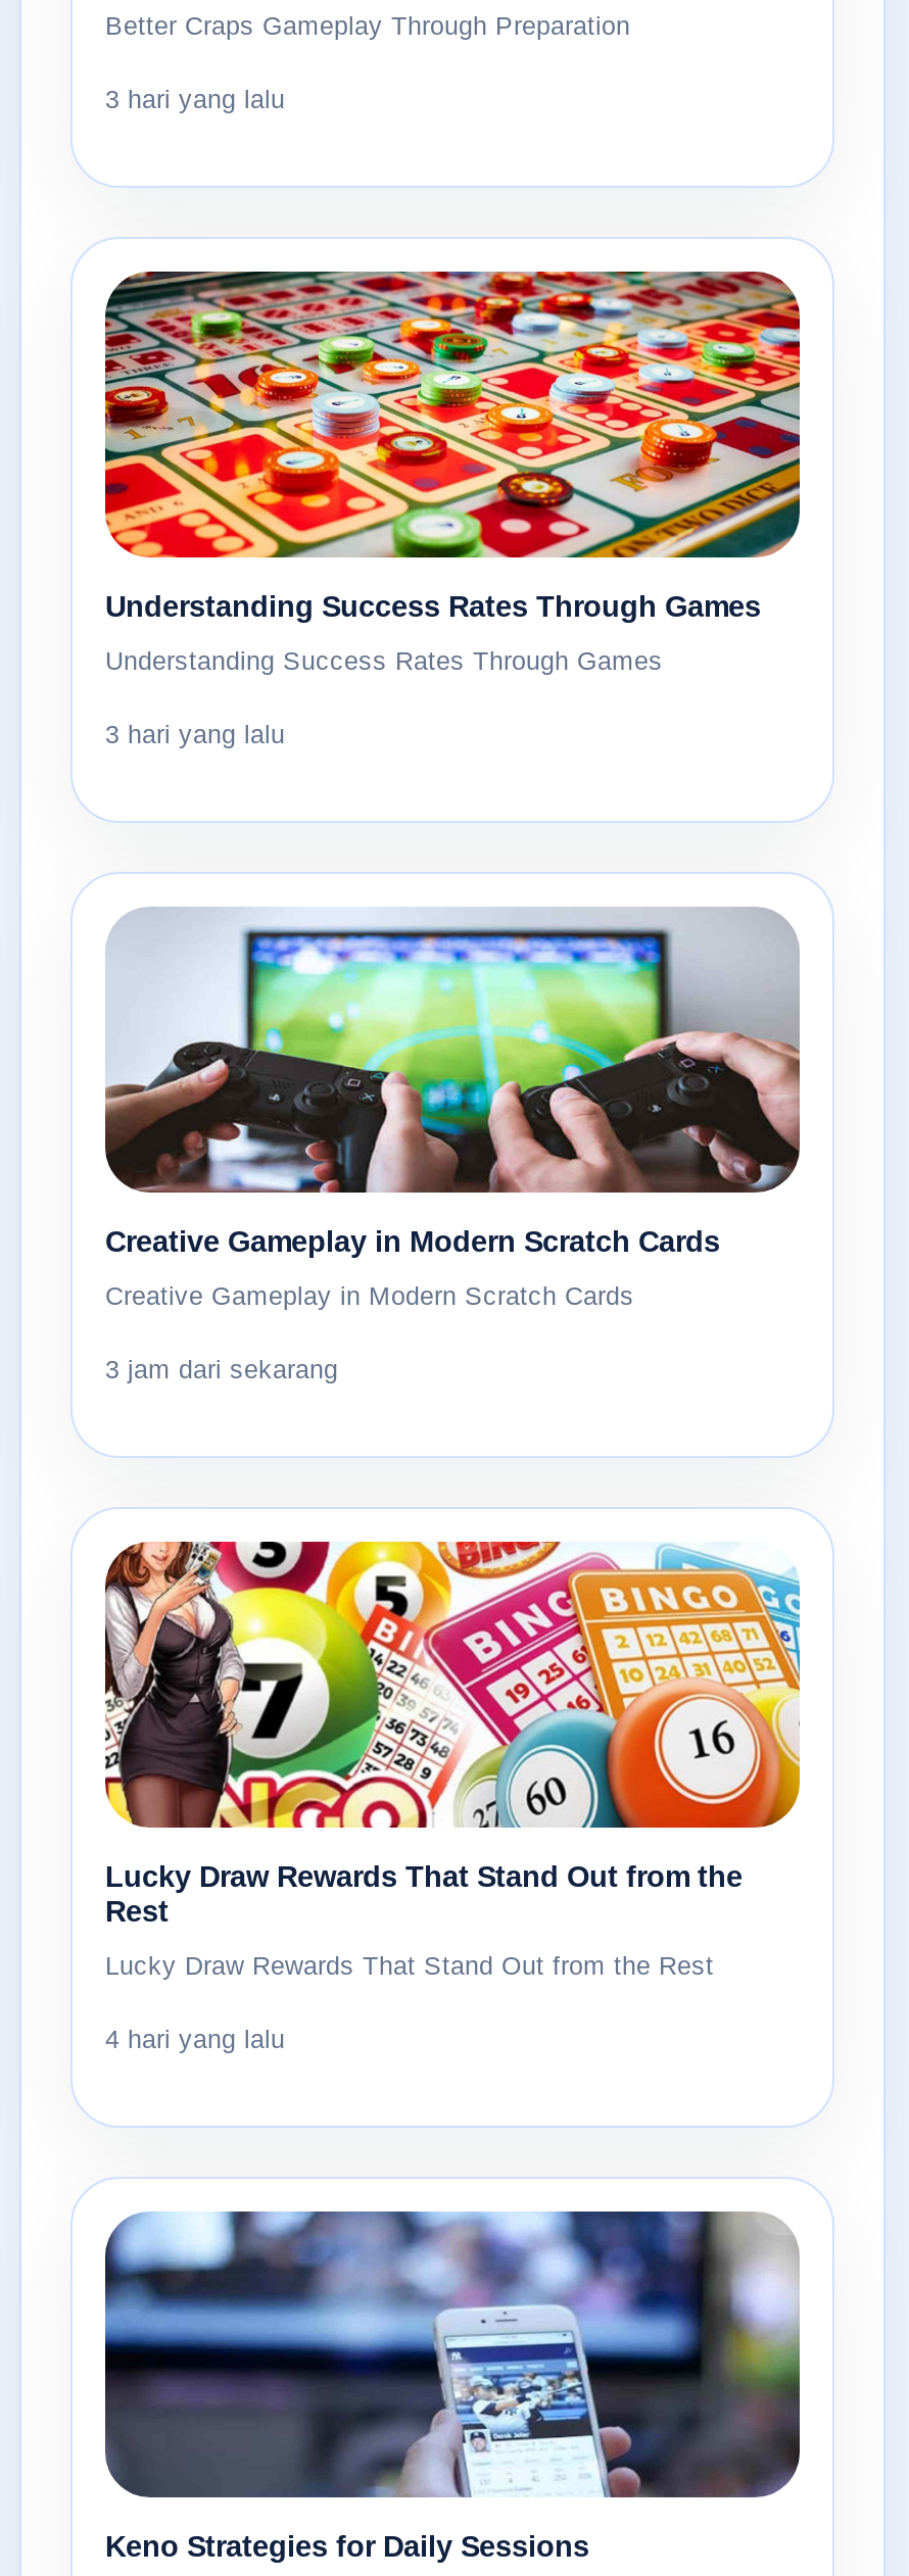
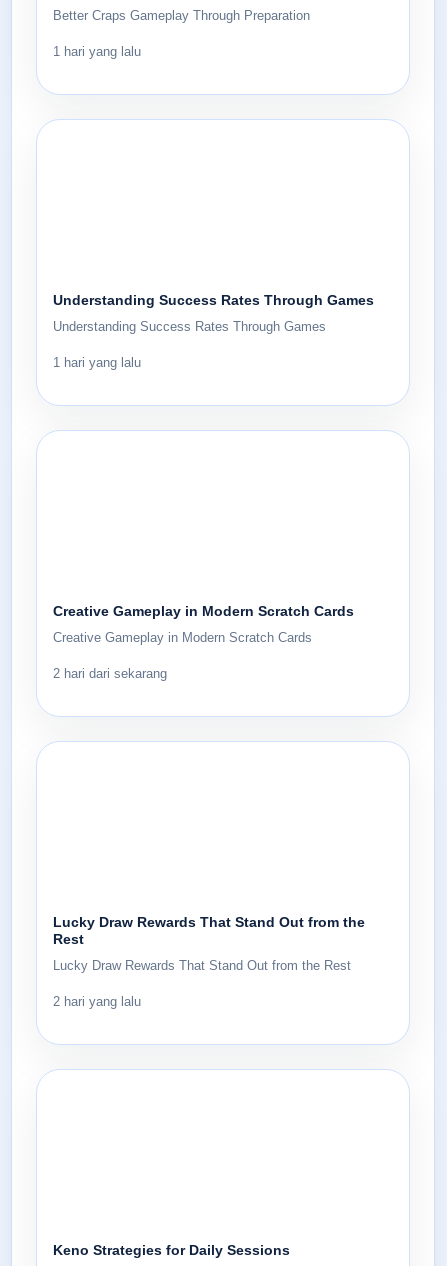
[105,86,285,115] 3 hari yang lalu -> [53,45,141,59] 1 hari yang lalu
[103,270,802,560] [image] -> none
[105,721,285,750] 3 hari yang lalu -> [53,356,141,370] 1 hari yang lalu
[103,907,802,1195] [image] -> none
[105,1356,338,1385] 3 jam dari sekarang -> [53,667,167,681] 2 hari dari sekarang
[103,1540,802,1830] [image] -> none
[105,2026,285,2055] 4 hari yang lalu -> [53,995,141,1009] 2 hari yang lalu
[103,2209,802,2499] [image] -> none

